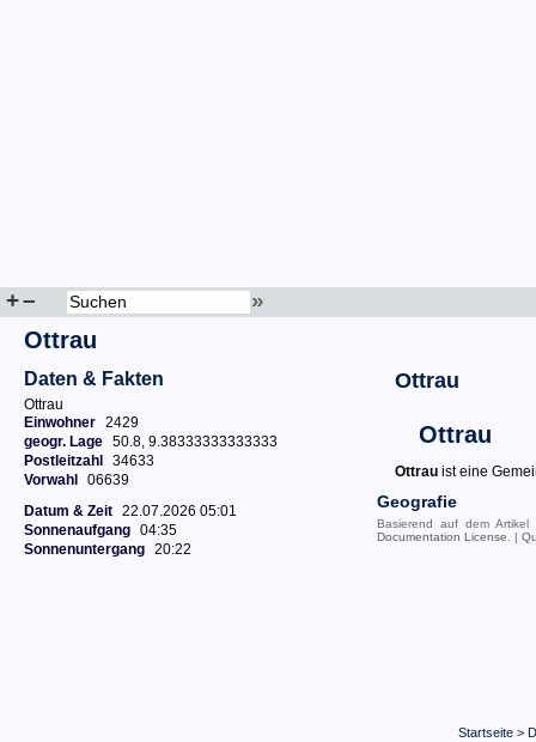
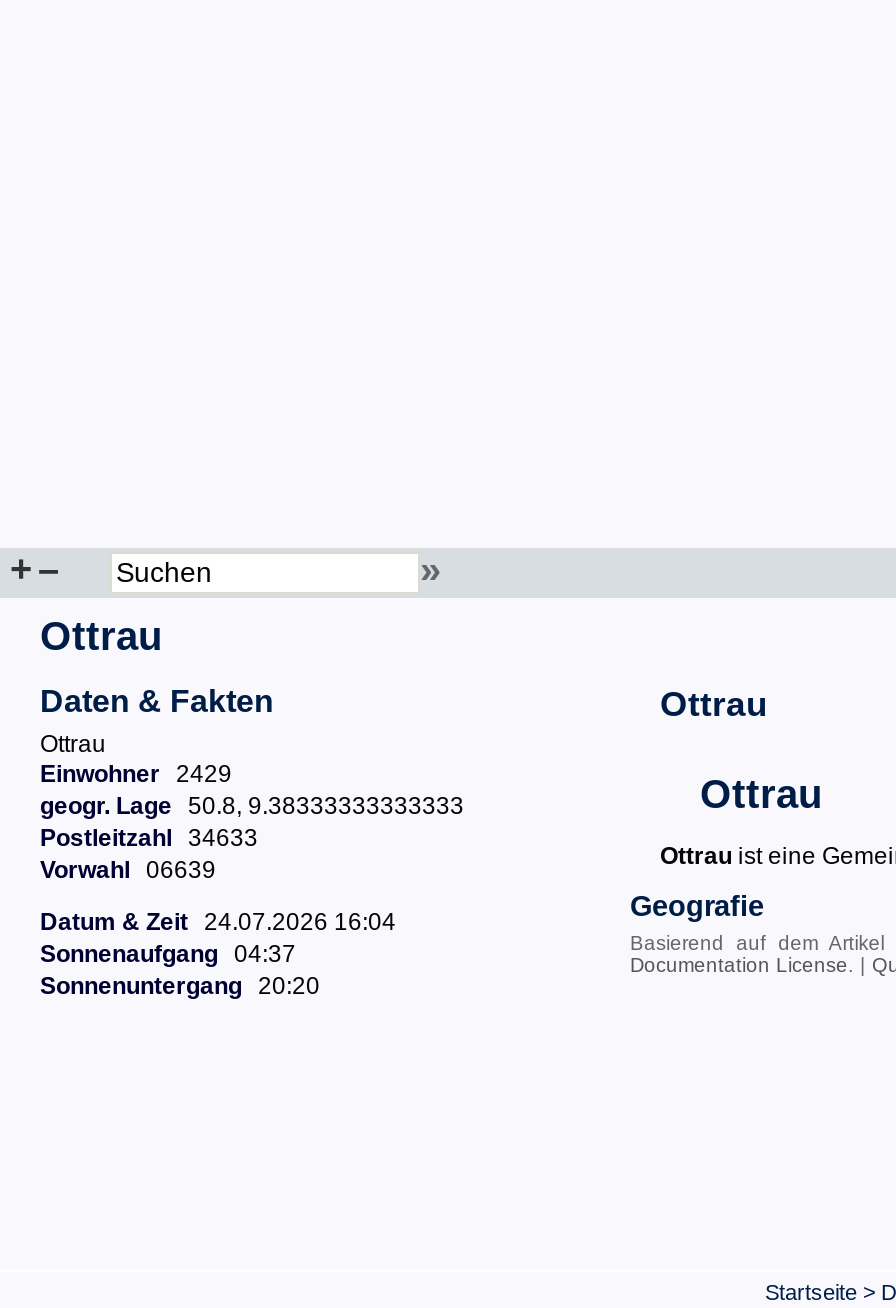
[24,503,237,519] Datum & Zeit 22.07.2026 05:01 -> [40,908,396,936] Datum & Zeit 24.07.2026 16:04
[24,522,177,539] Sonnenaufgang 04:35 -> [40,940,296,968] Sonnenaufgang 04:37
[24,541,191,558] Sonnenuntergang 20:22 -> [40,972,320,1000] Sonnenuntergang 20:20

